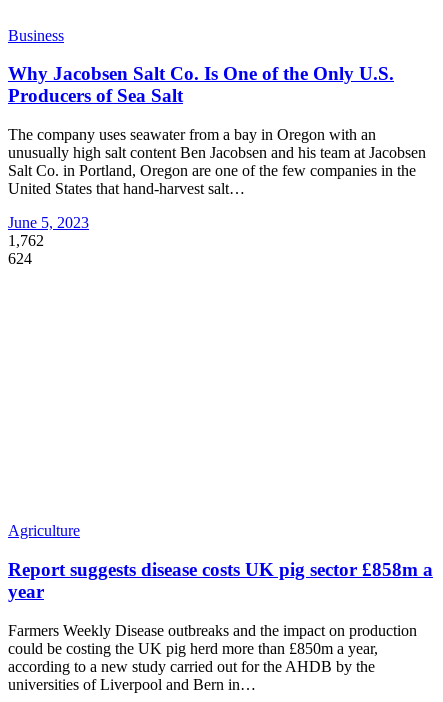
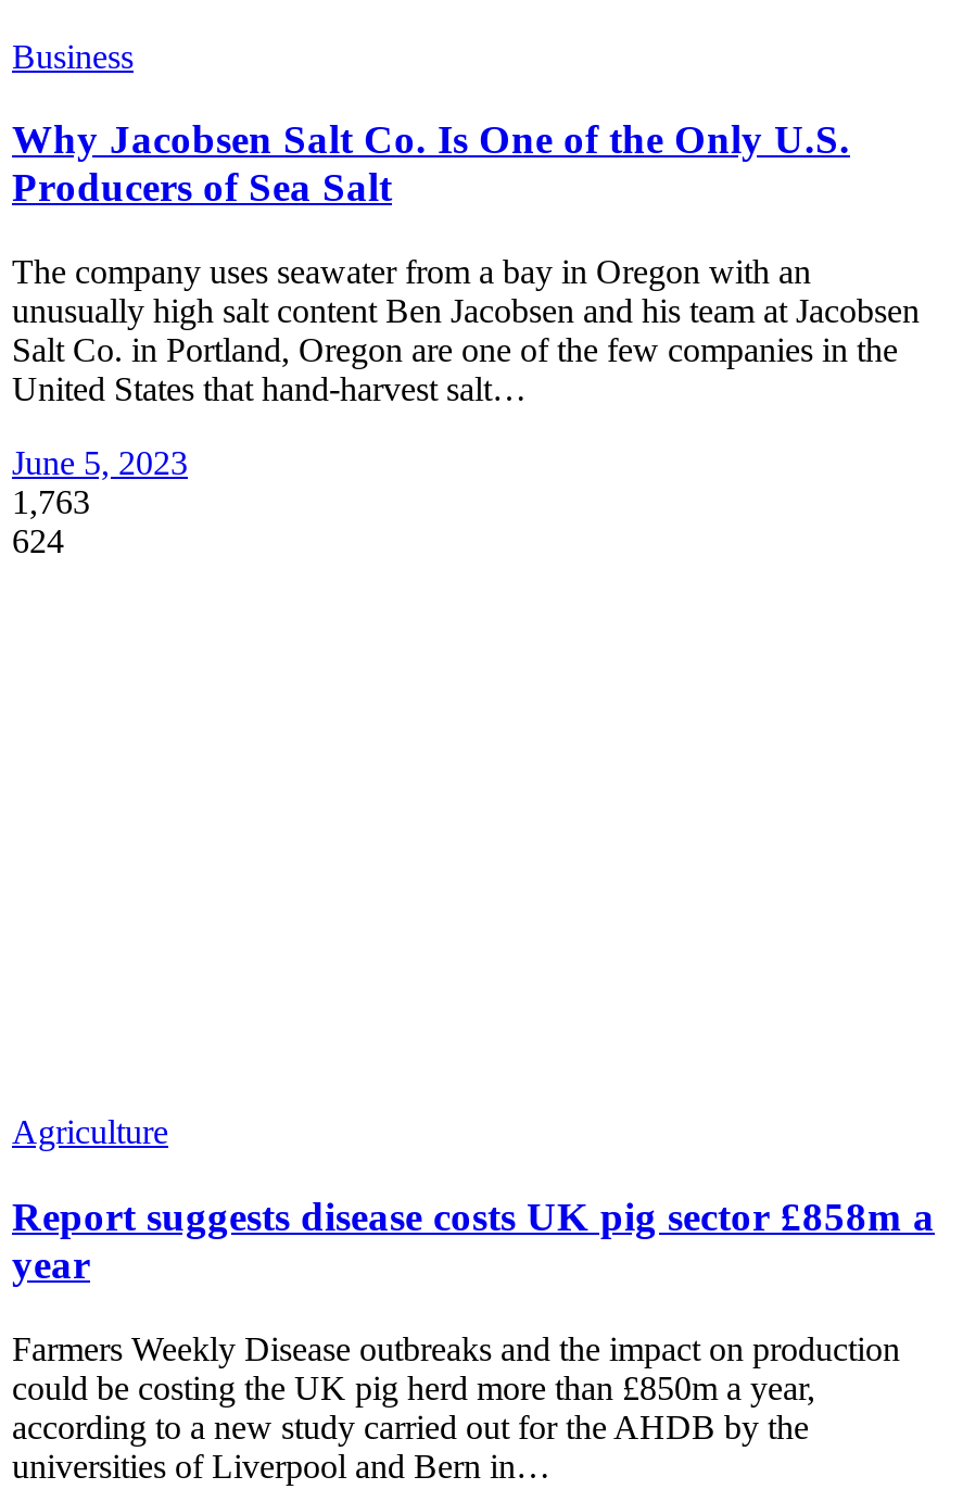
[8,232,44,249] 1,762 -> [12,484,90,520] 1,763

